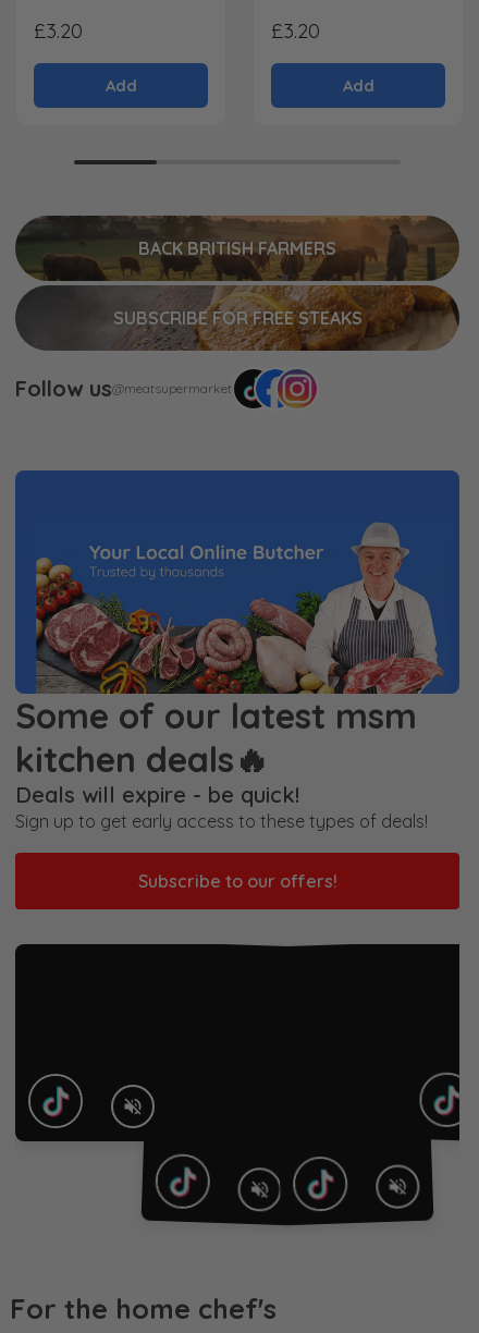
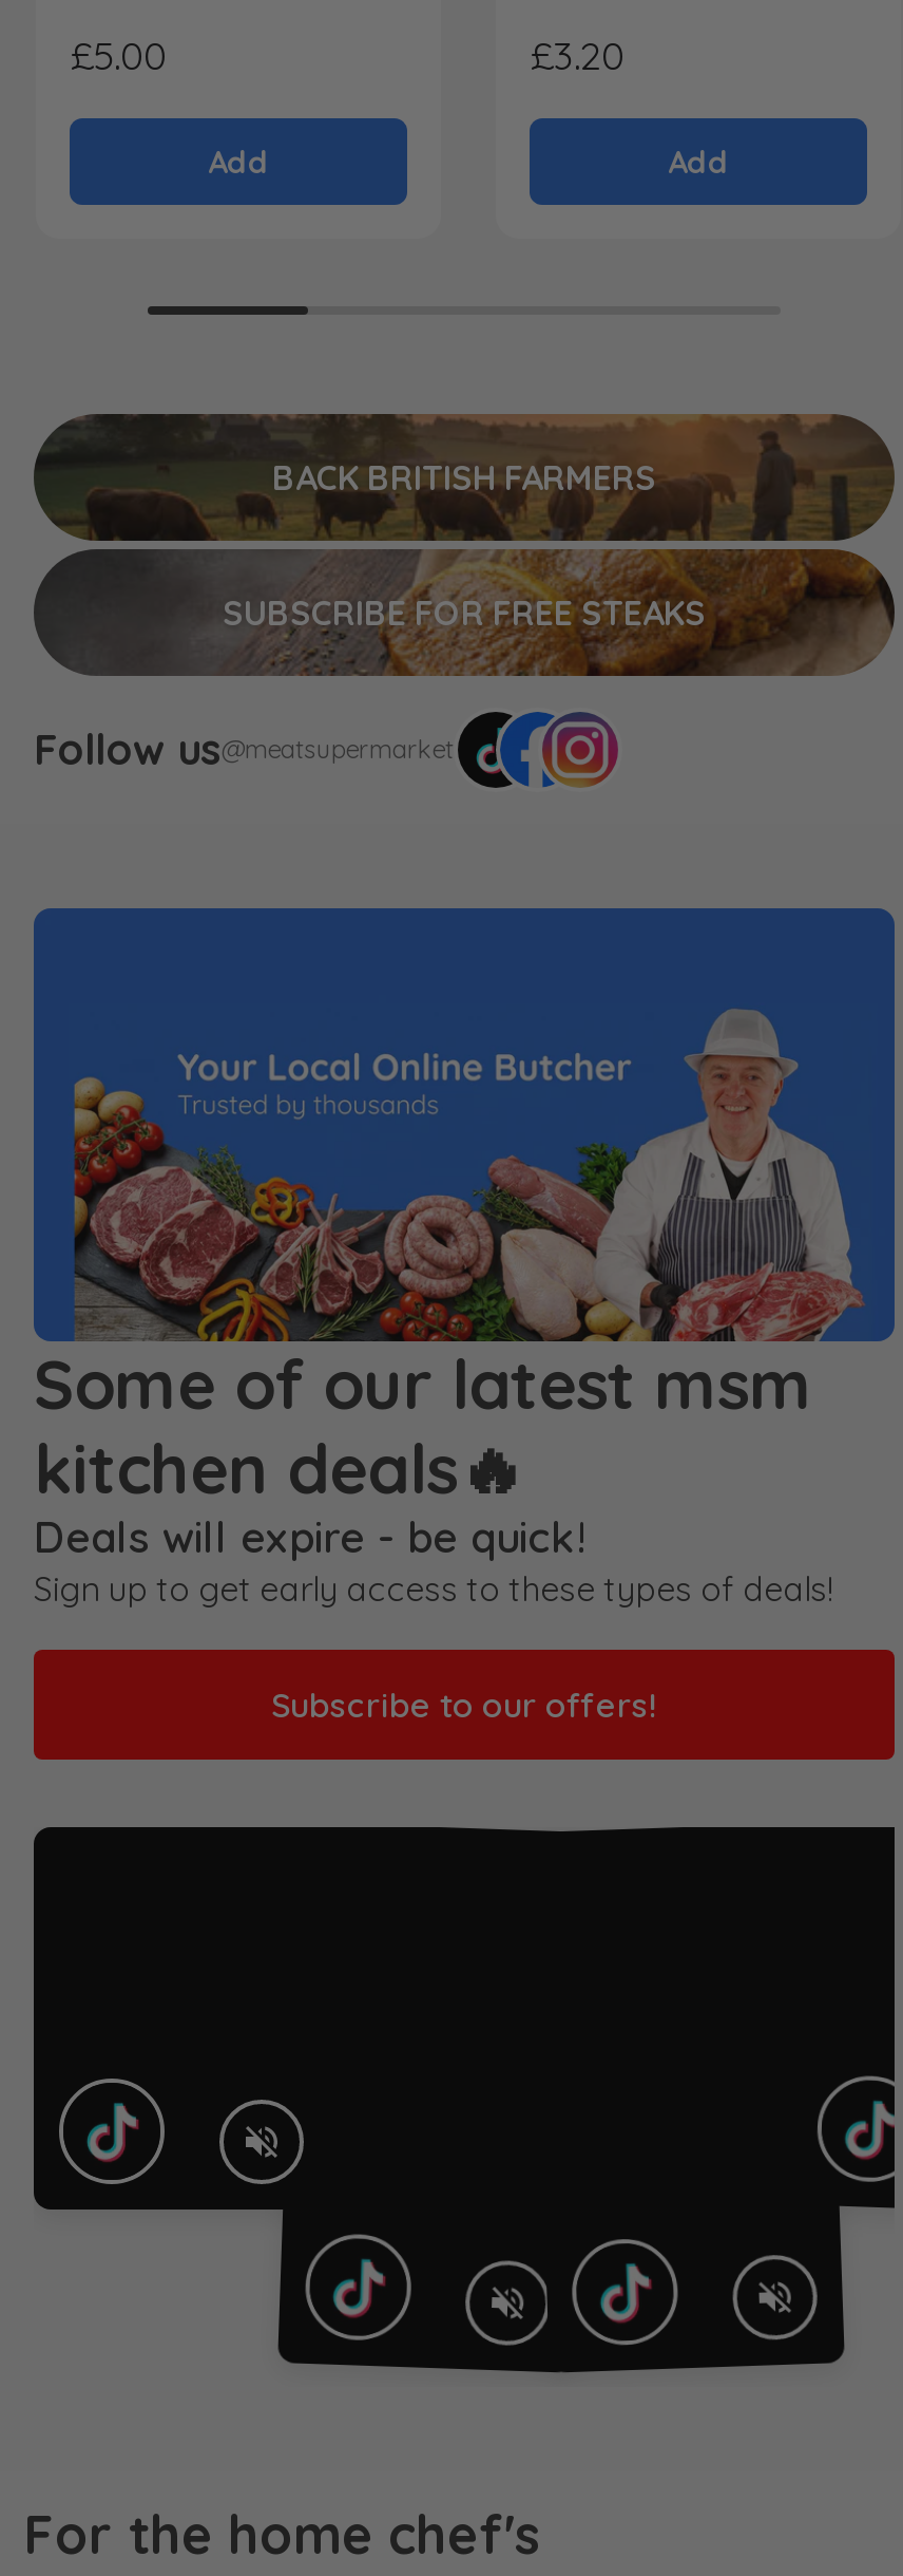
[34,19,83,44] £3.20 -> [70,33,167,81] £5.00

